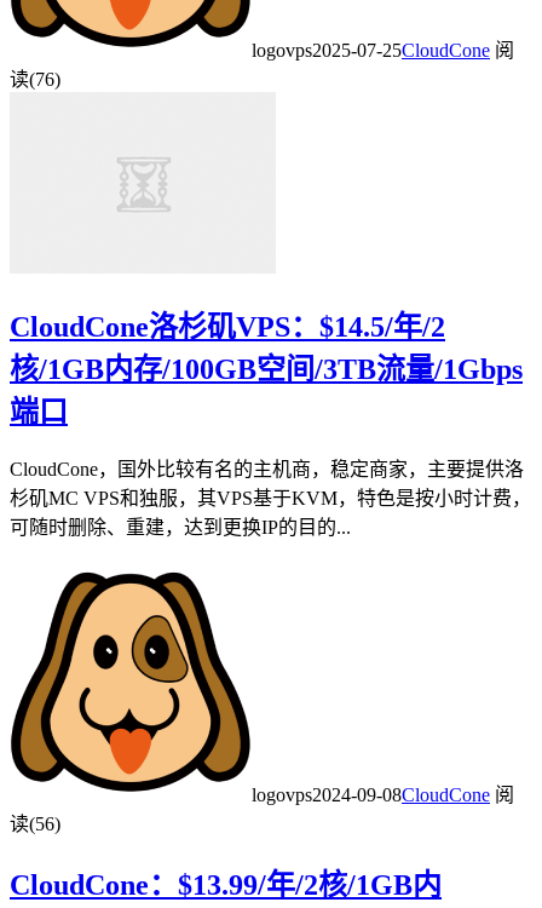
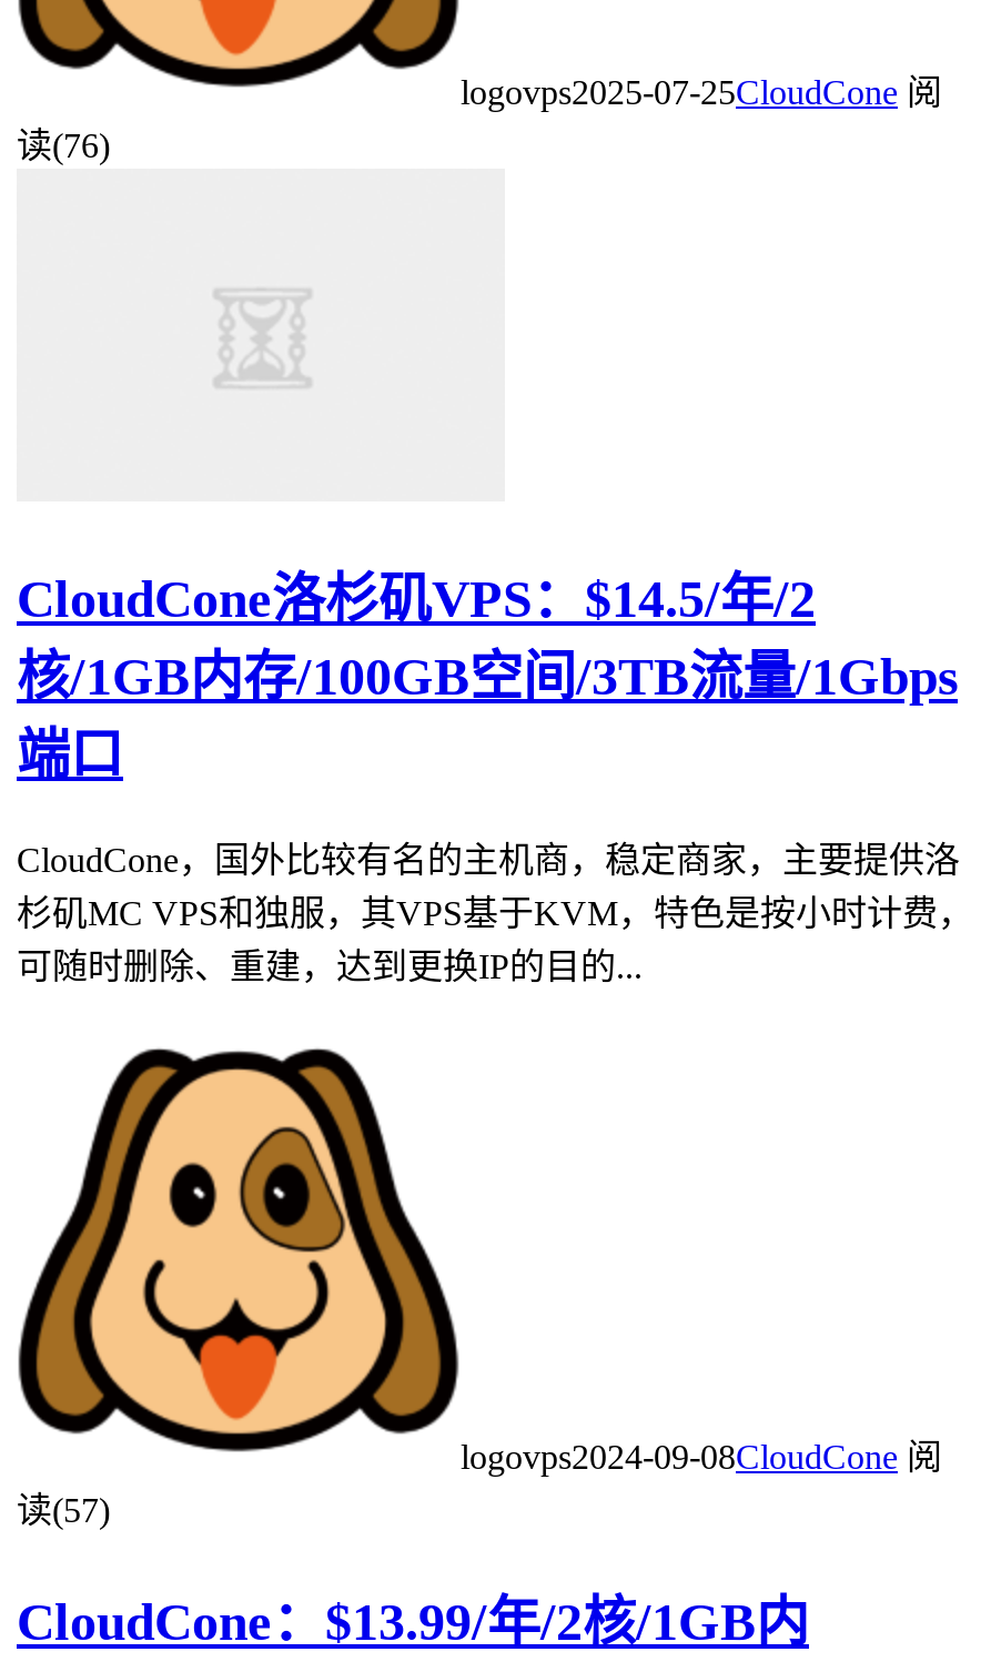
[10,814,60,835] 读(56) -> [17,1492,110,1530] 读(57)

